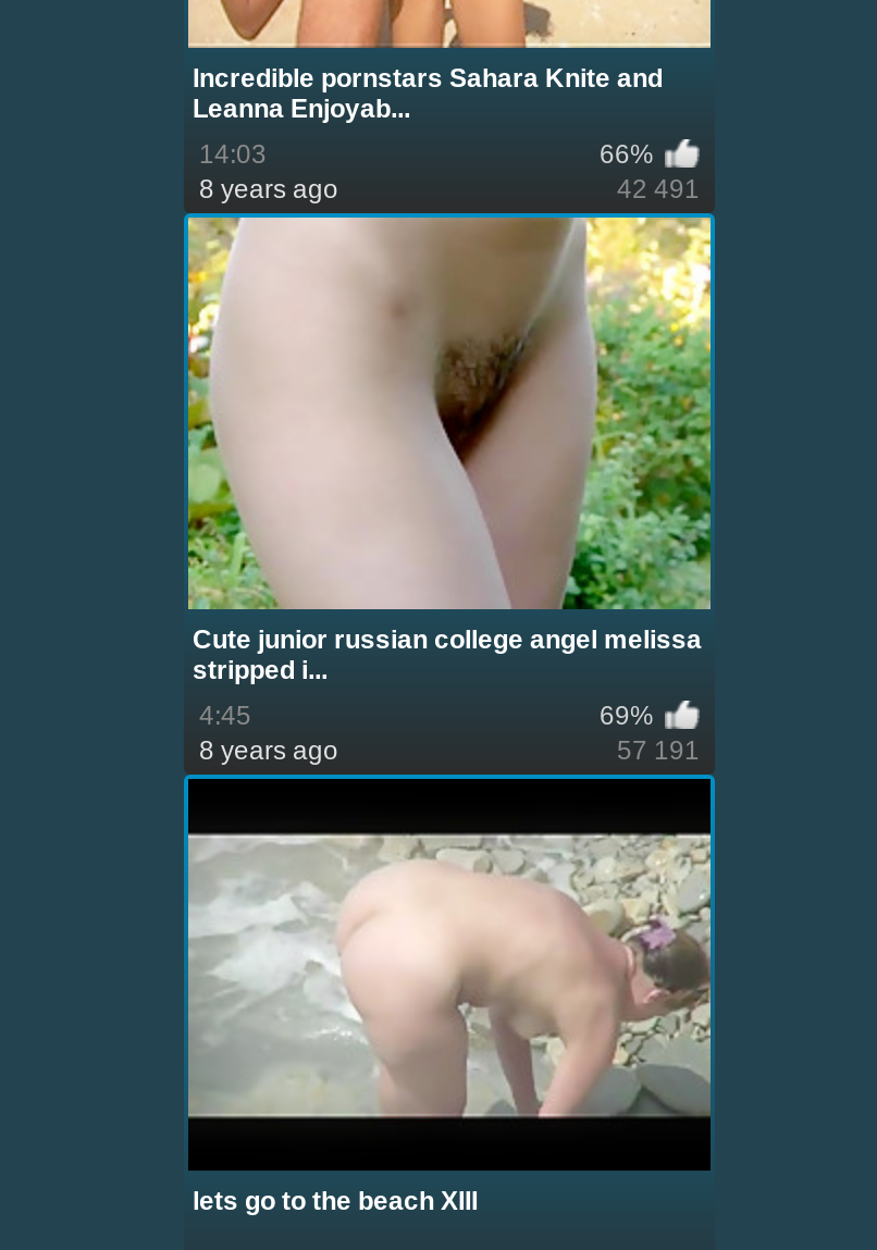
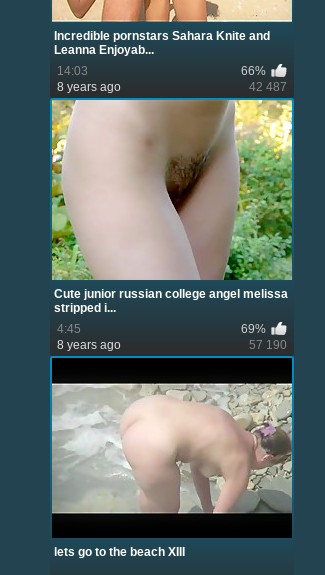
[617,174,700,204] 42 491 -> [249,80,287,94] 42 487
[617,735,700,765] 57 191 -> [249,338,287,352] 57 190

